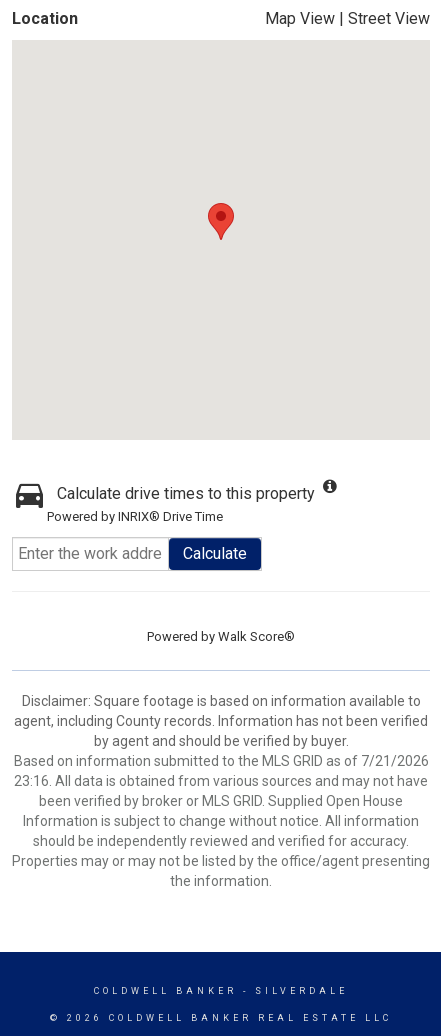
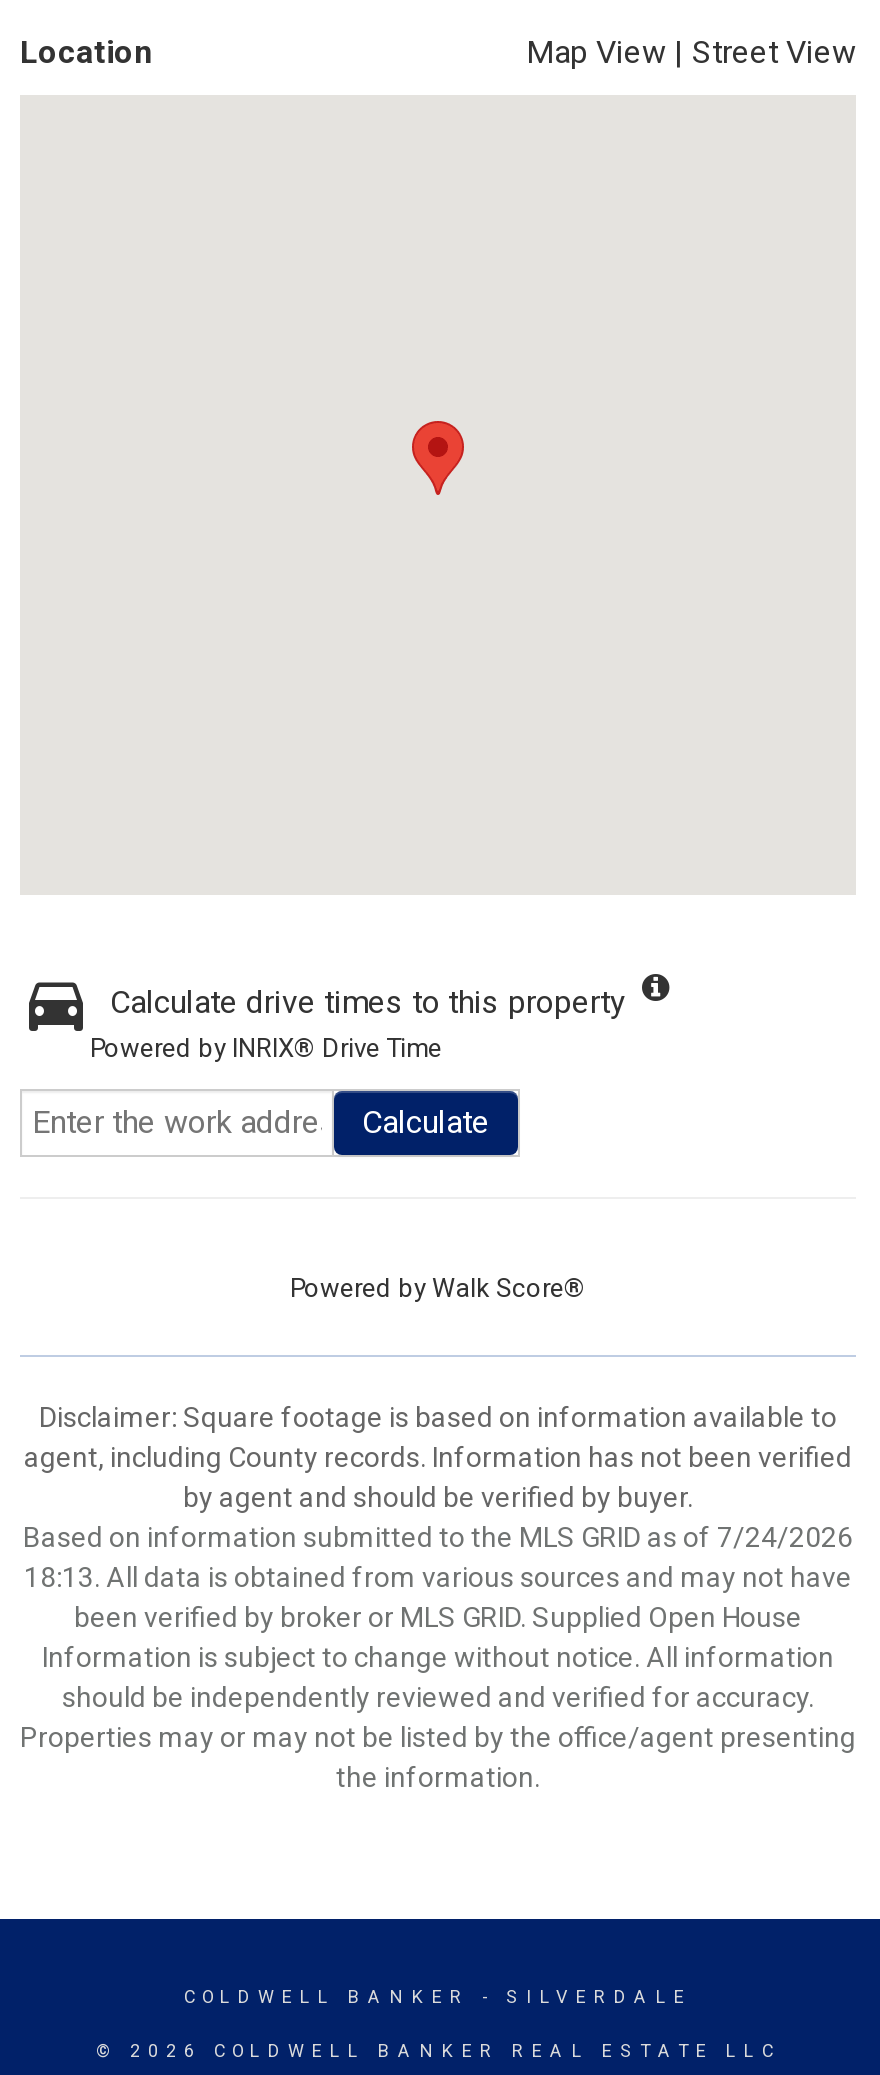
[13,753,428,769] Based on information submitted to the MLS GRID as of 7/21/2026 -> [23,1521,853,1553] Based on information submitted to the MLS GRID as of 7/24/2026
[14,773,428,789] 23:16. All data is obtained from various sources and may not have -> [24,1561,852,1593] 18:13. All data is obtained from various sources and may not have

